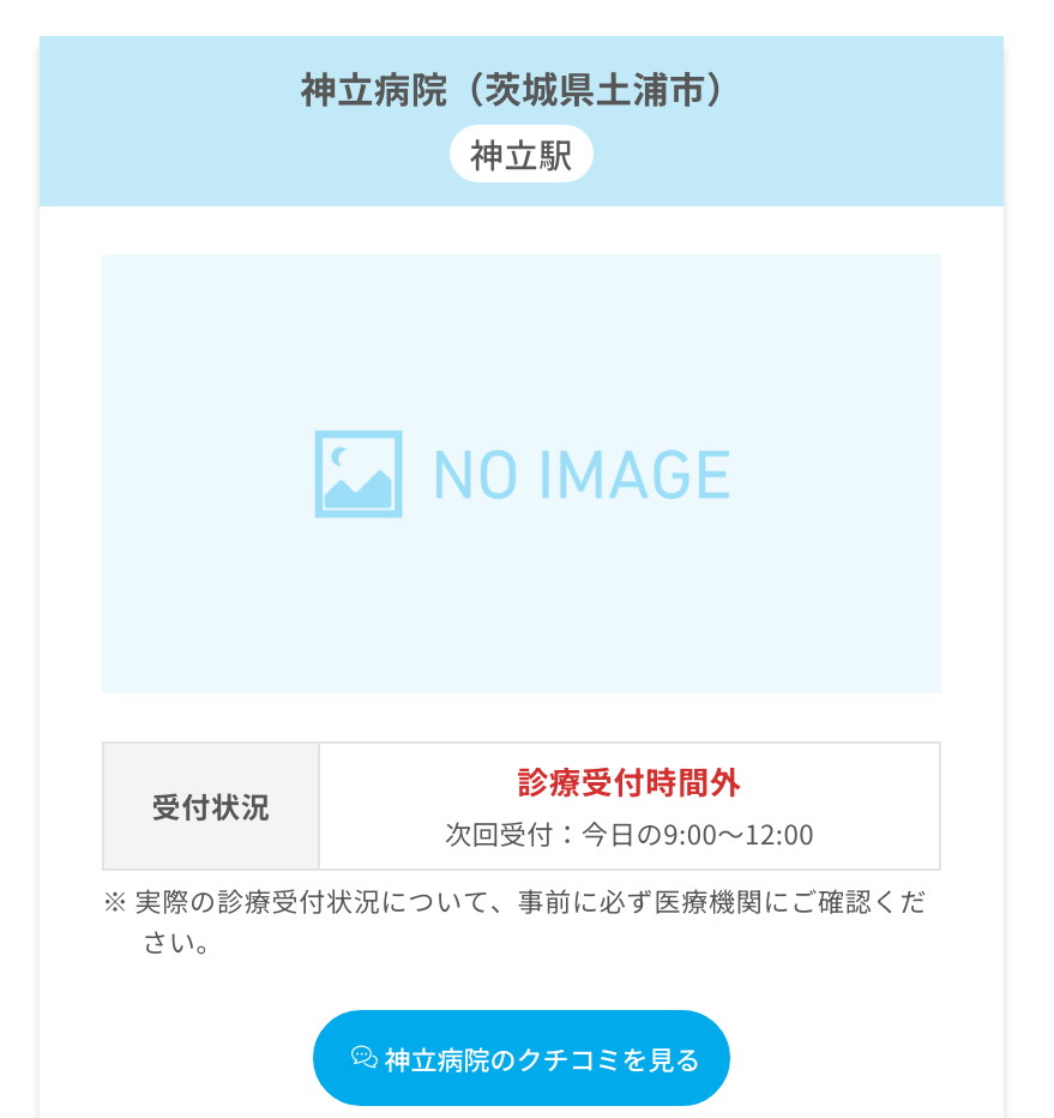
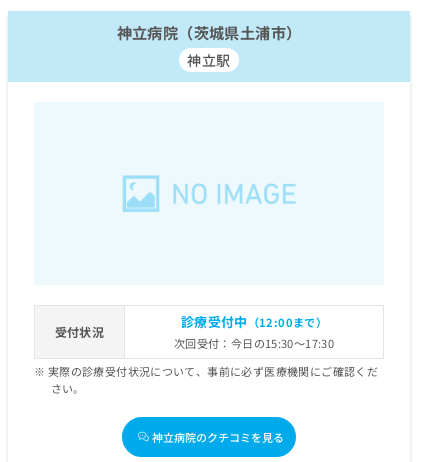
[445,759,814,852] 診療受付時間外 | 次回受付：今日の9:00～12:00 -> [174,312,334,351] 診療受付中（12:00まで） | 次回受付：今日の15:30～17:30

